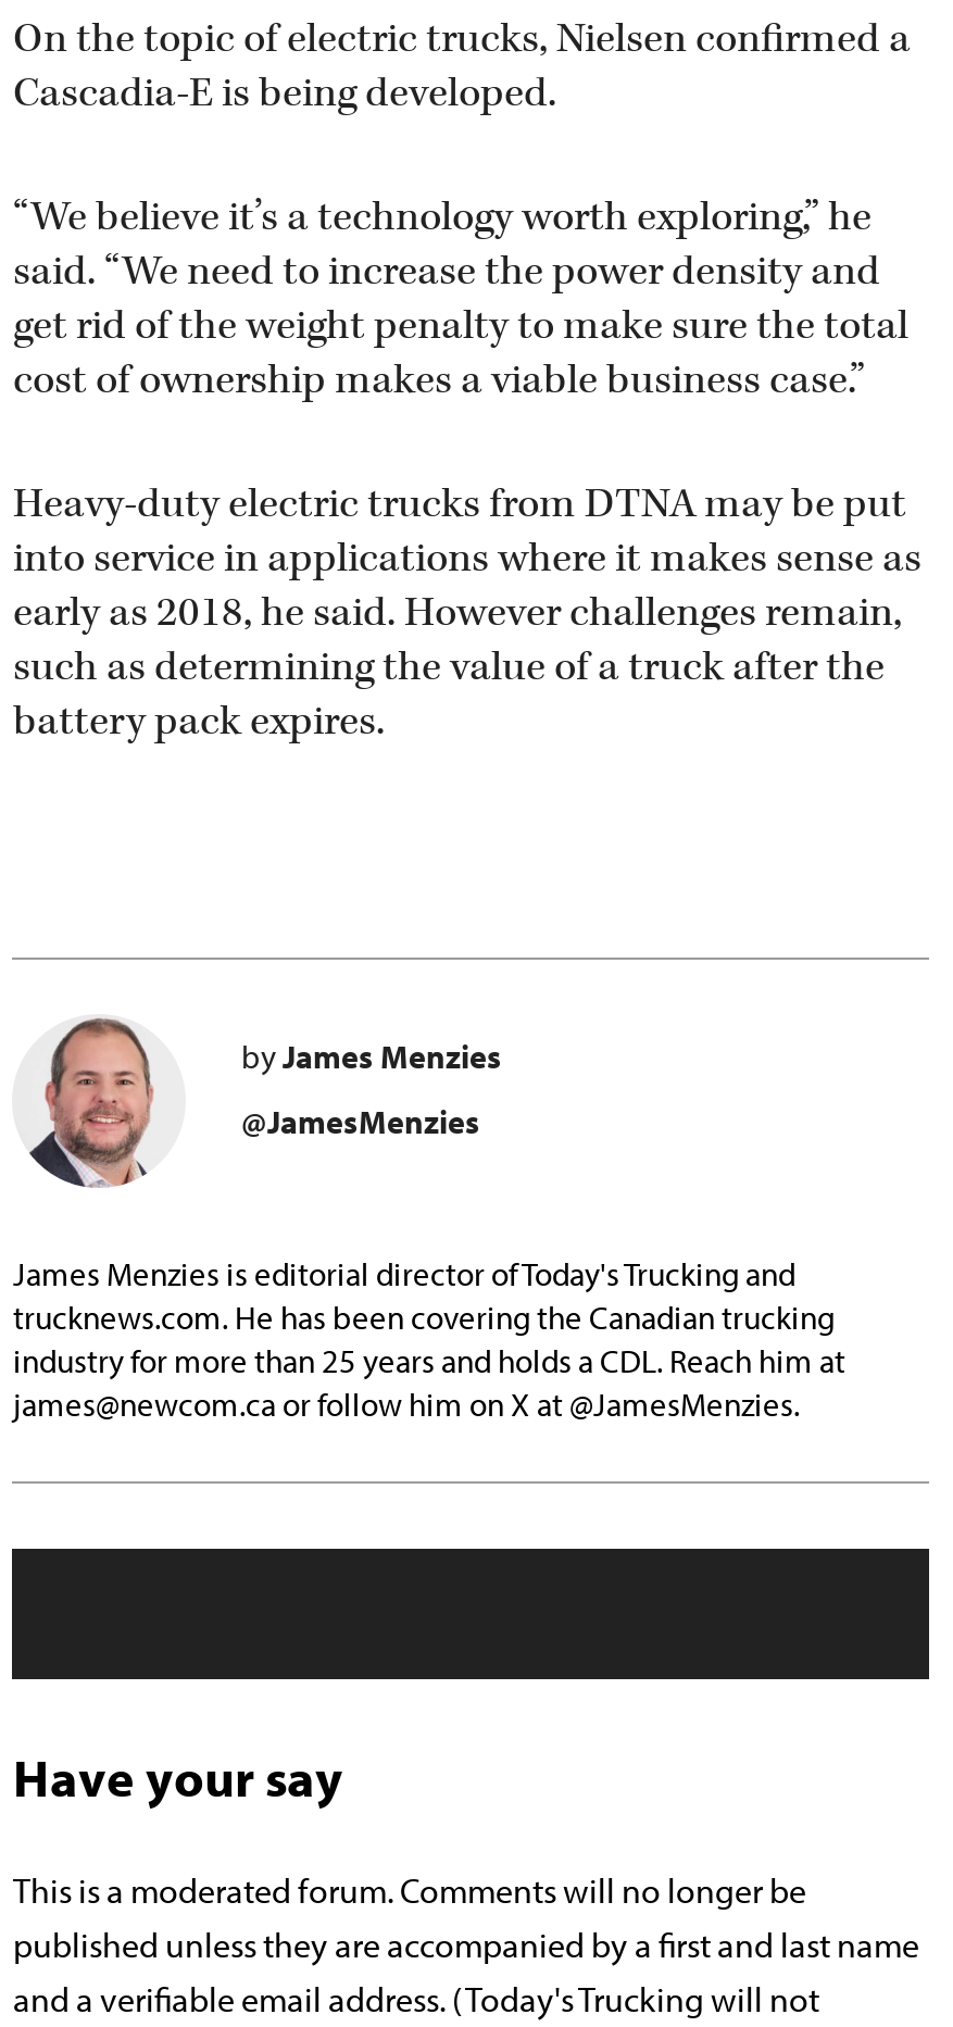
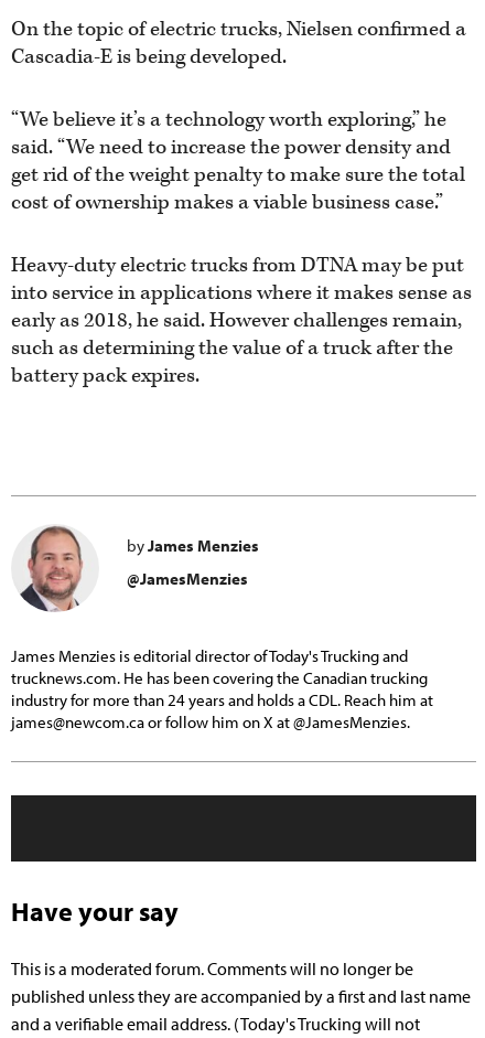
[13,1340,845,1382] industry for more than 25 years and holds a CDL. Reach him at -> [11,690,434,710] industry for more than 24 years and holds a CDL. Reach him at

